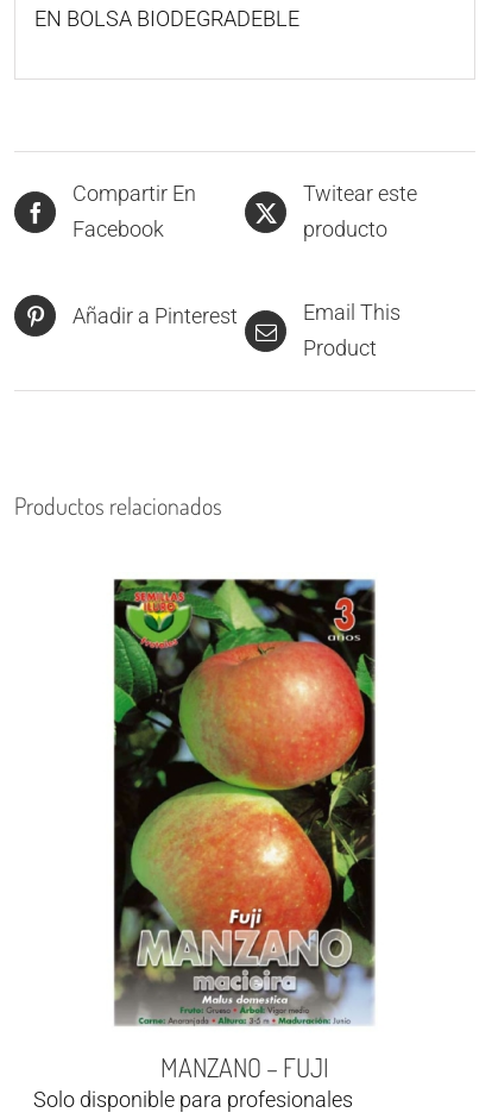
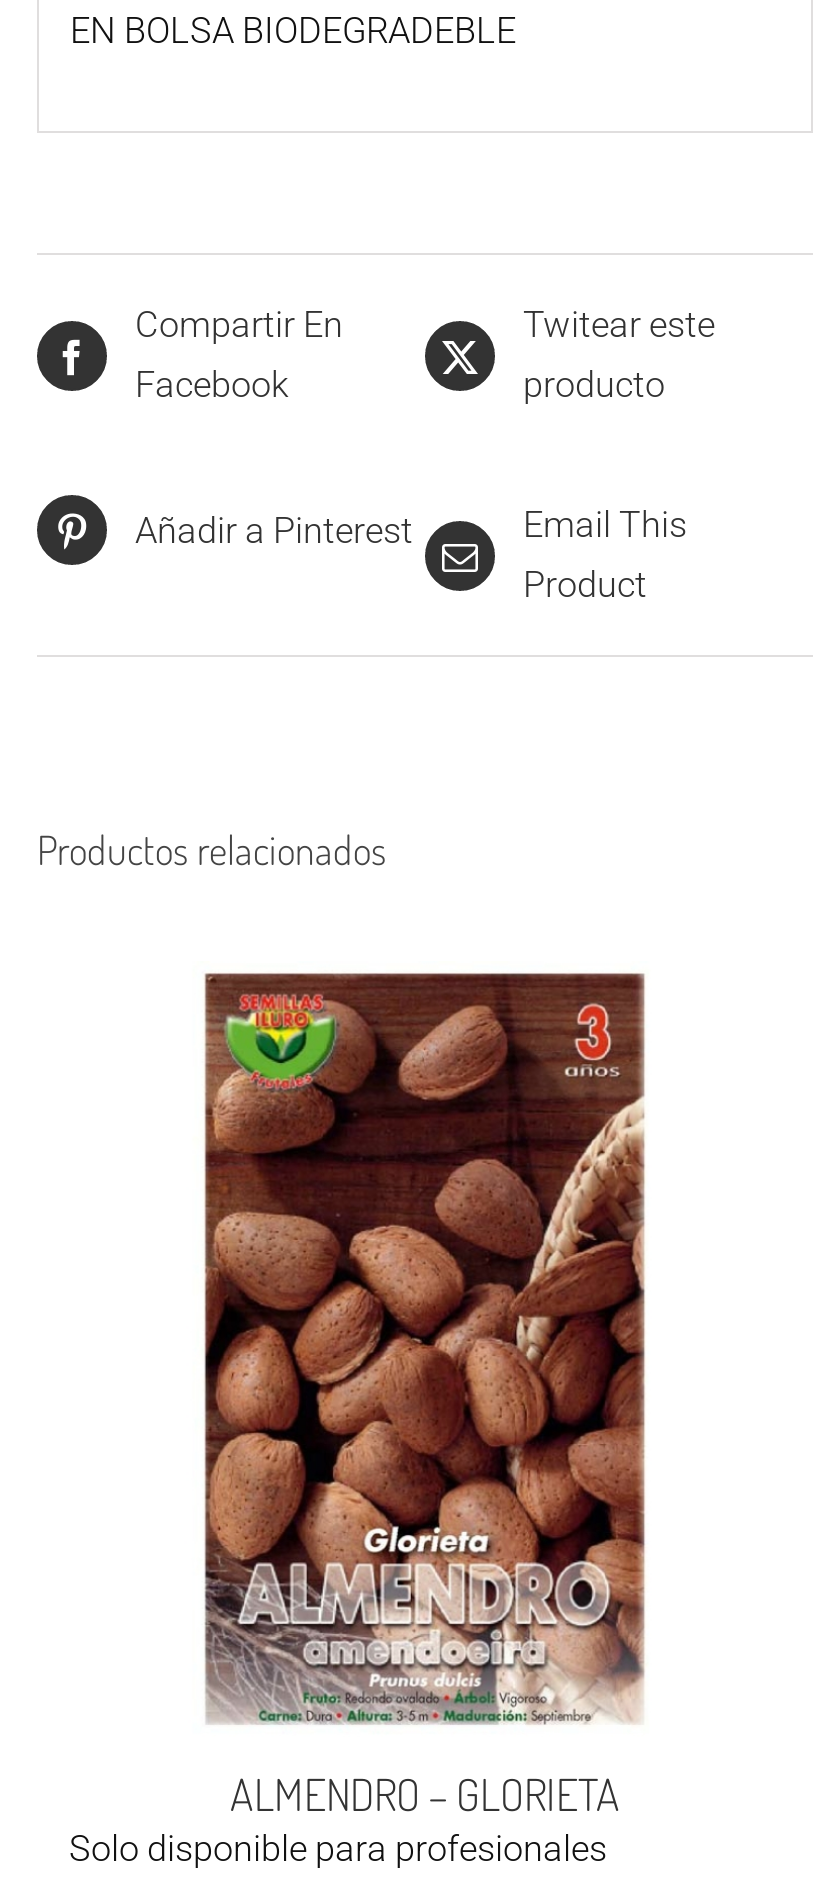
[113,579,376,1084] [image] | MANZANO – FUJI -> [203,971,645,1822] [image] | ALMENDRO – GLORIETA

